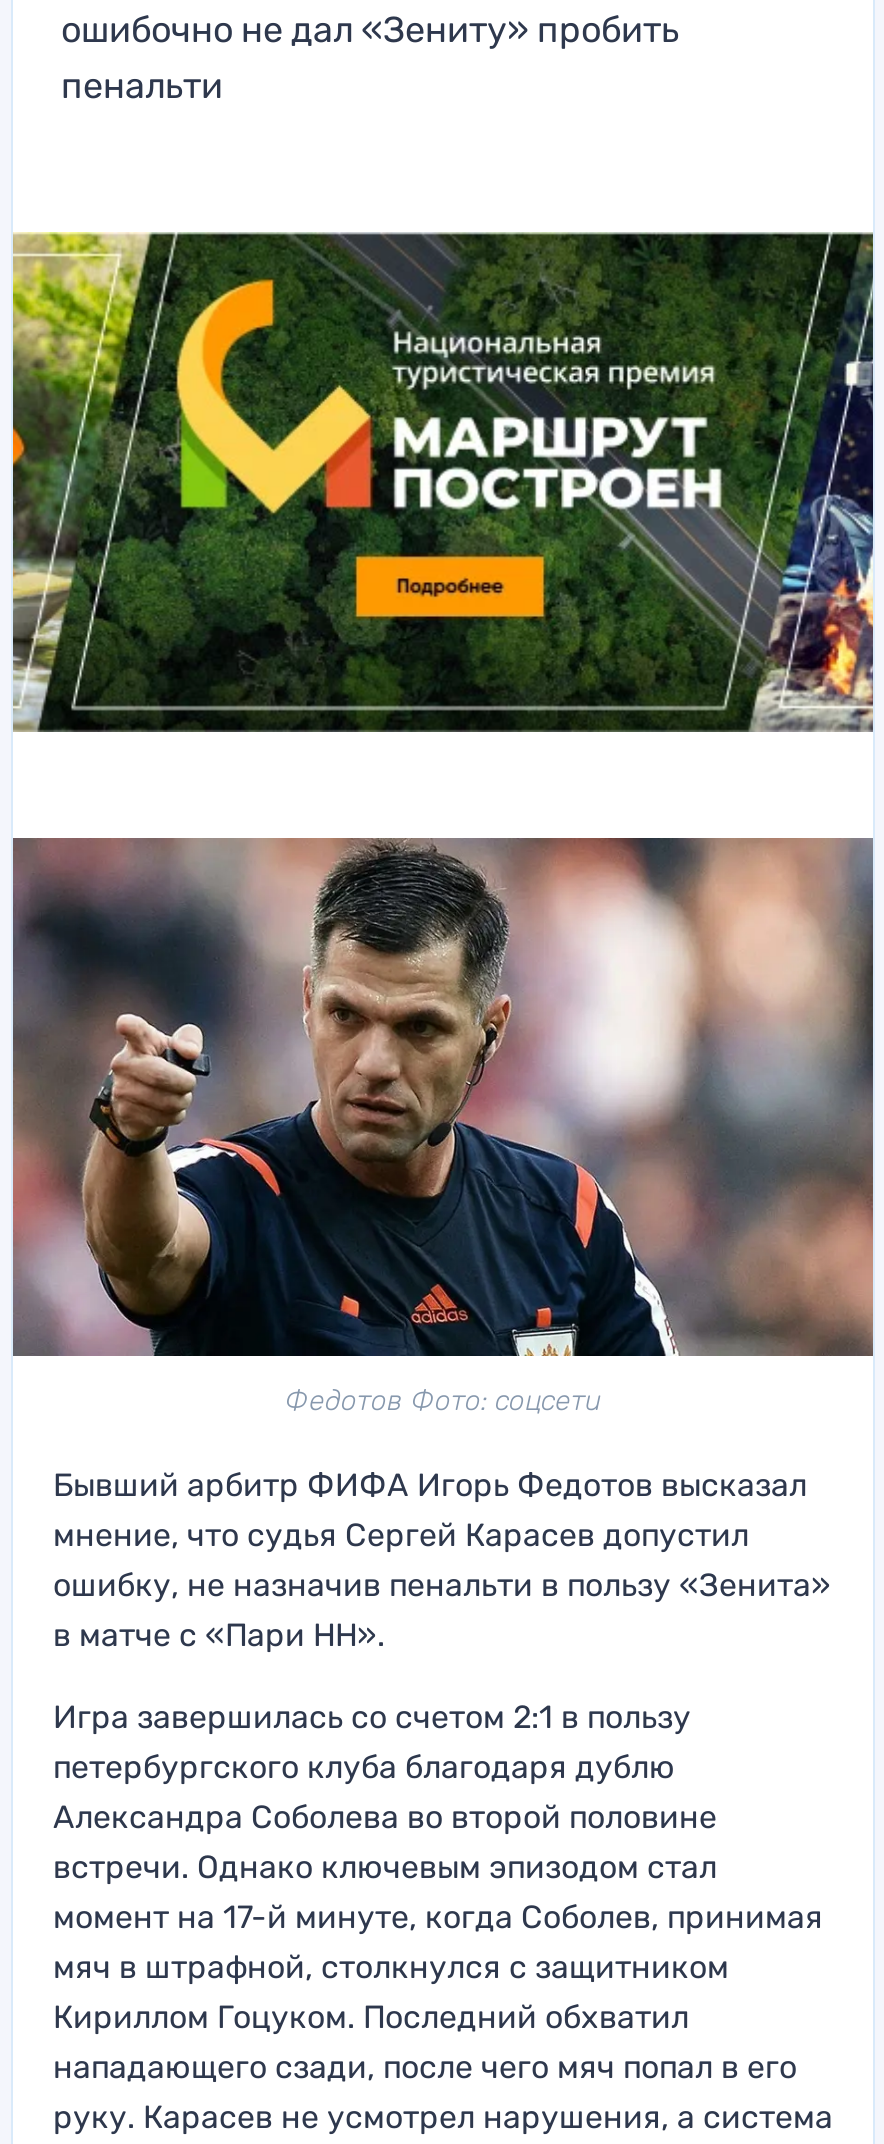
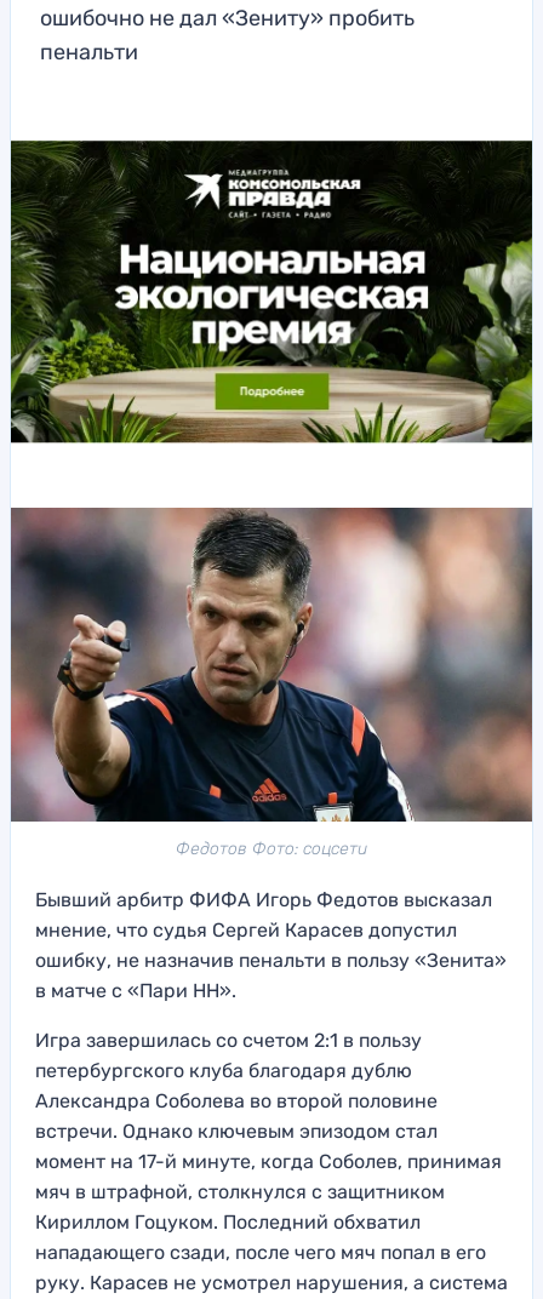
[11,232,875,734] [image] -> [10,139,533,444] [image]

